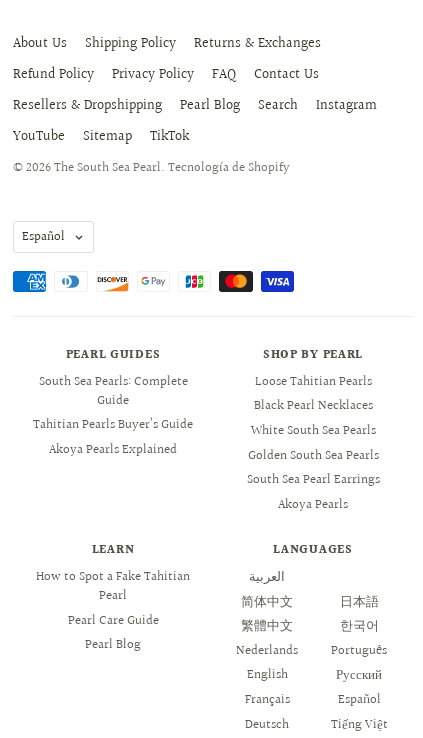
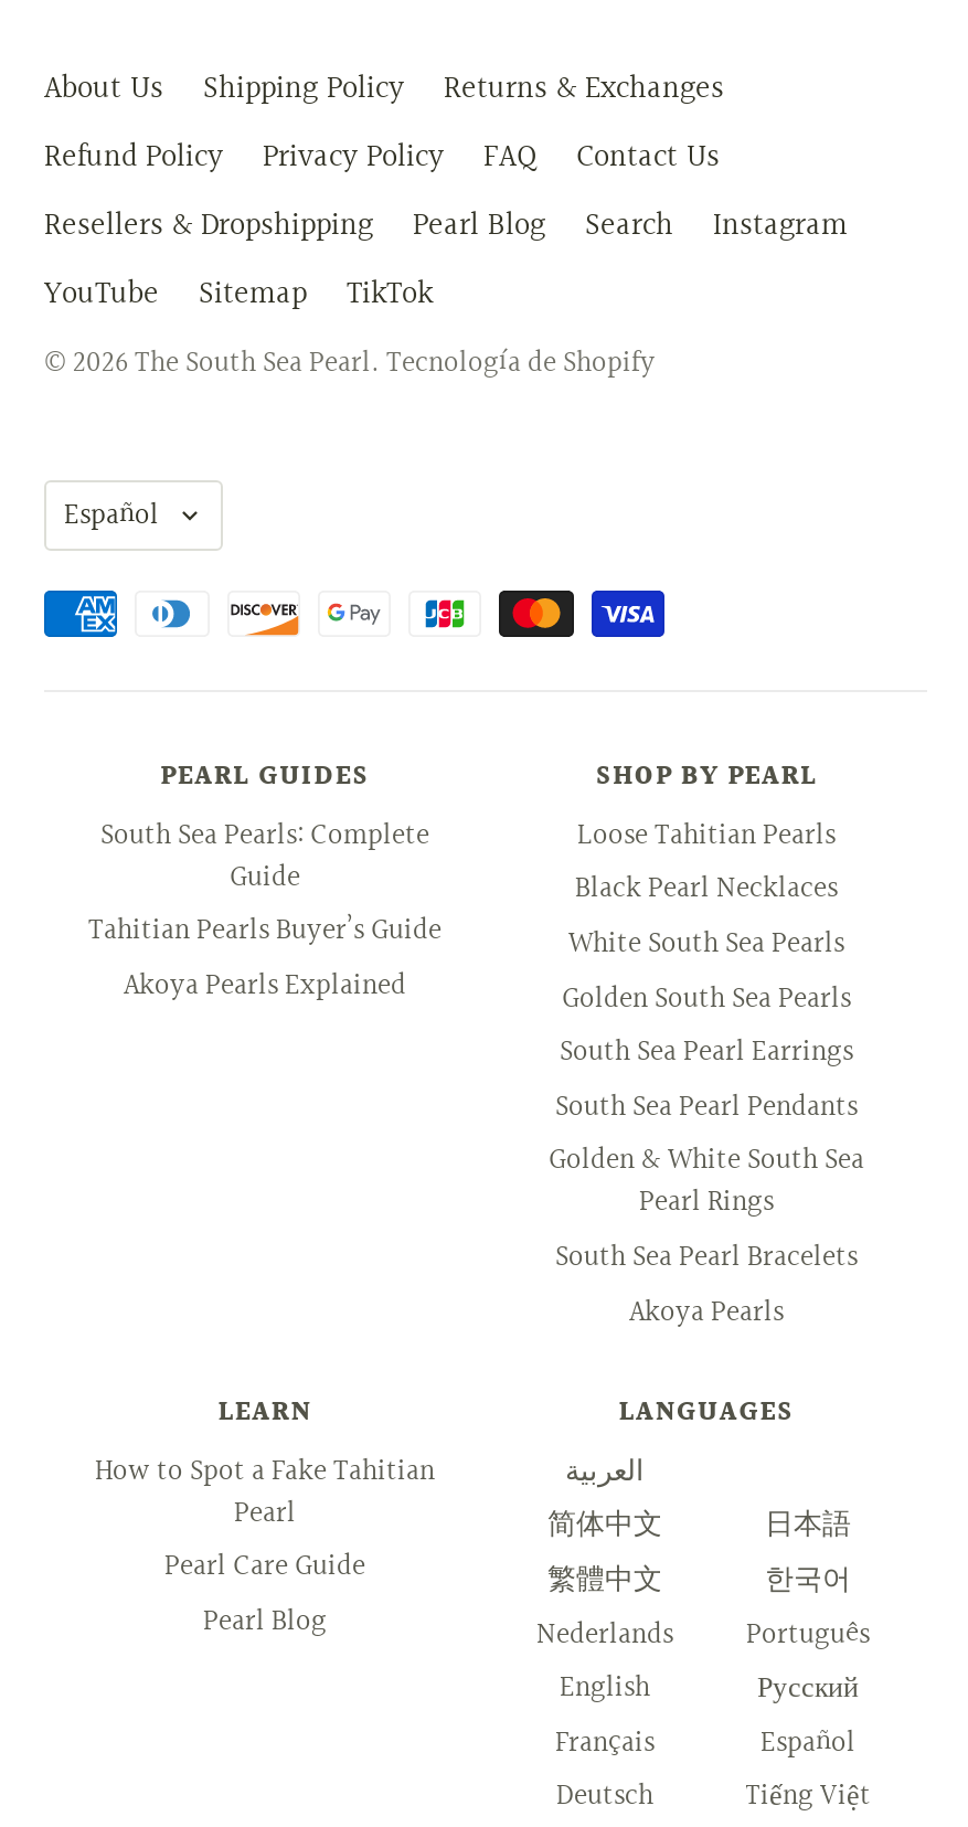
none -> [549,1085,864,1279] South Sea Pearl Pendants | Golden & White South Sea | Pearl Rings | South Sea Pearl Bracelets

